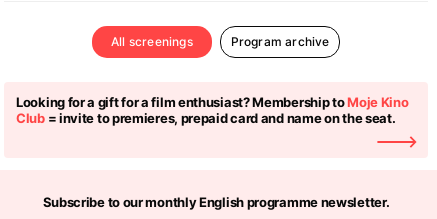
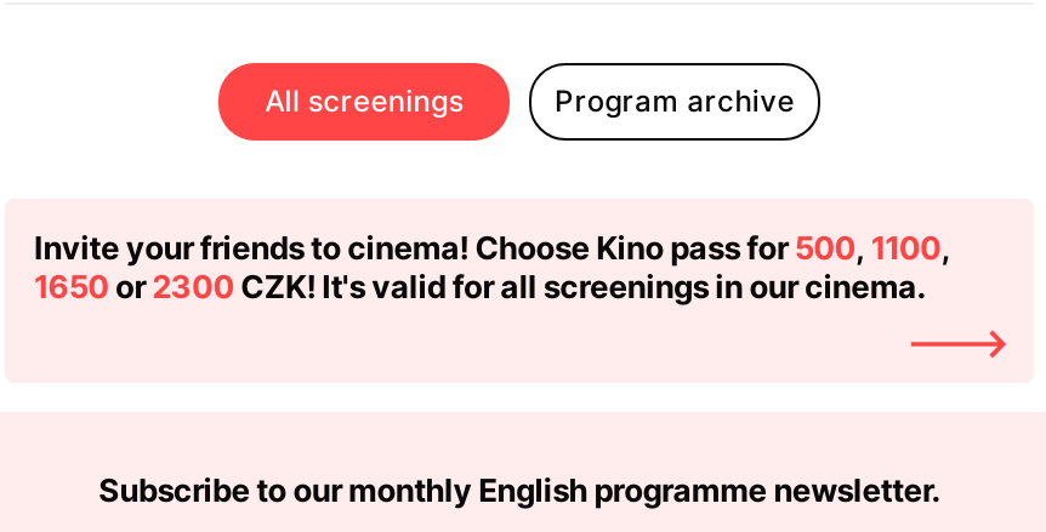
[16,94,408,126] Looking for a gift for a film enthusiast? Membership to Moje Kino | Club = invite to premieres, prepaid card and name on the seat. -> [34,228,950,305] Invite your friends to cinema! Choose Kino pass for 500, 1100, | 1650 or 2300 CZK! It's valid for all screenings in our cinema.

